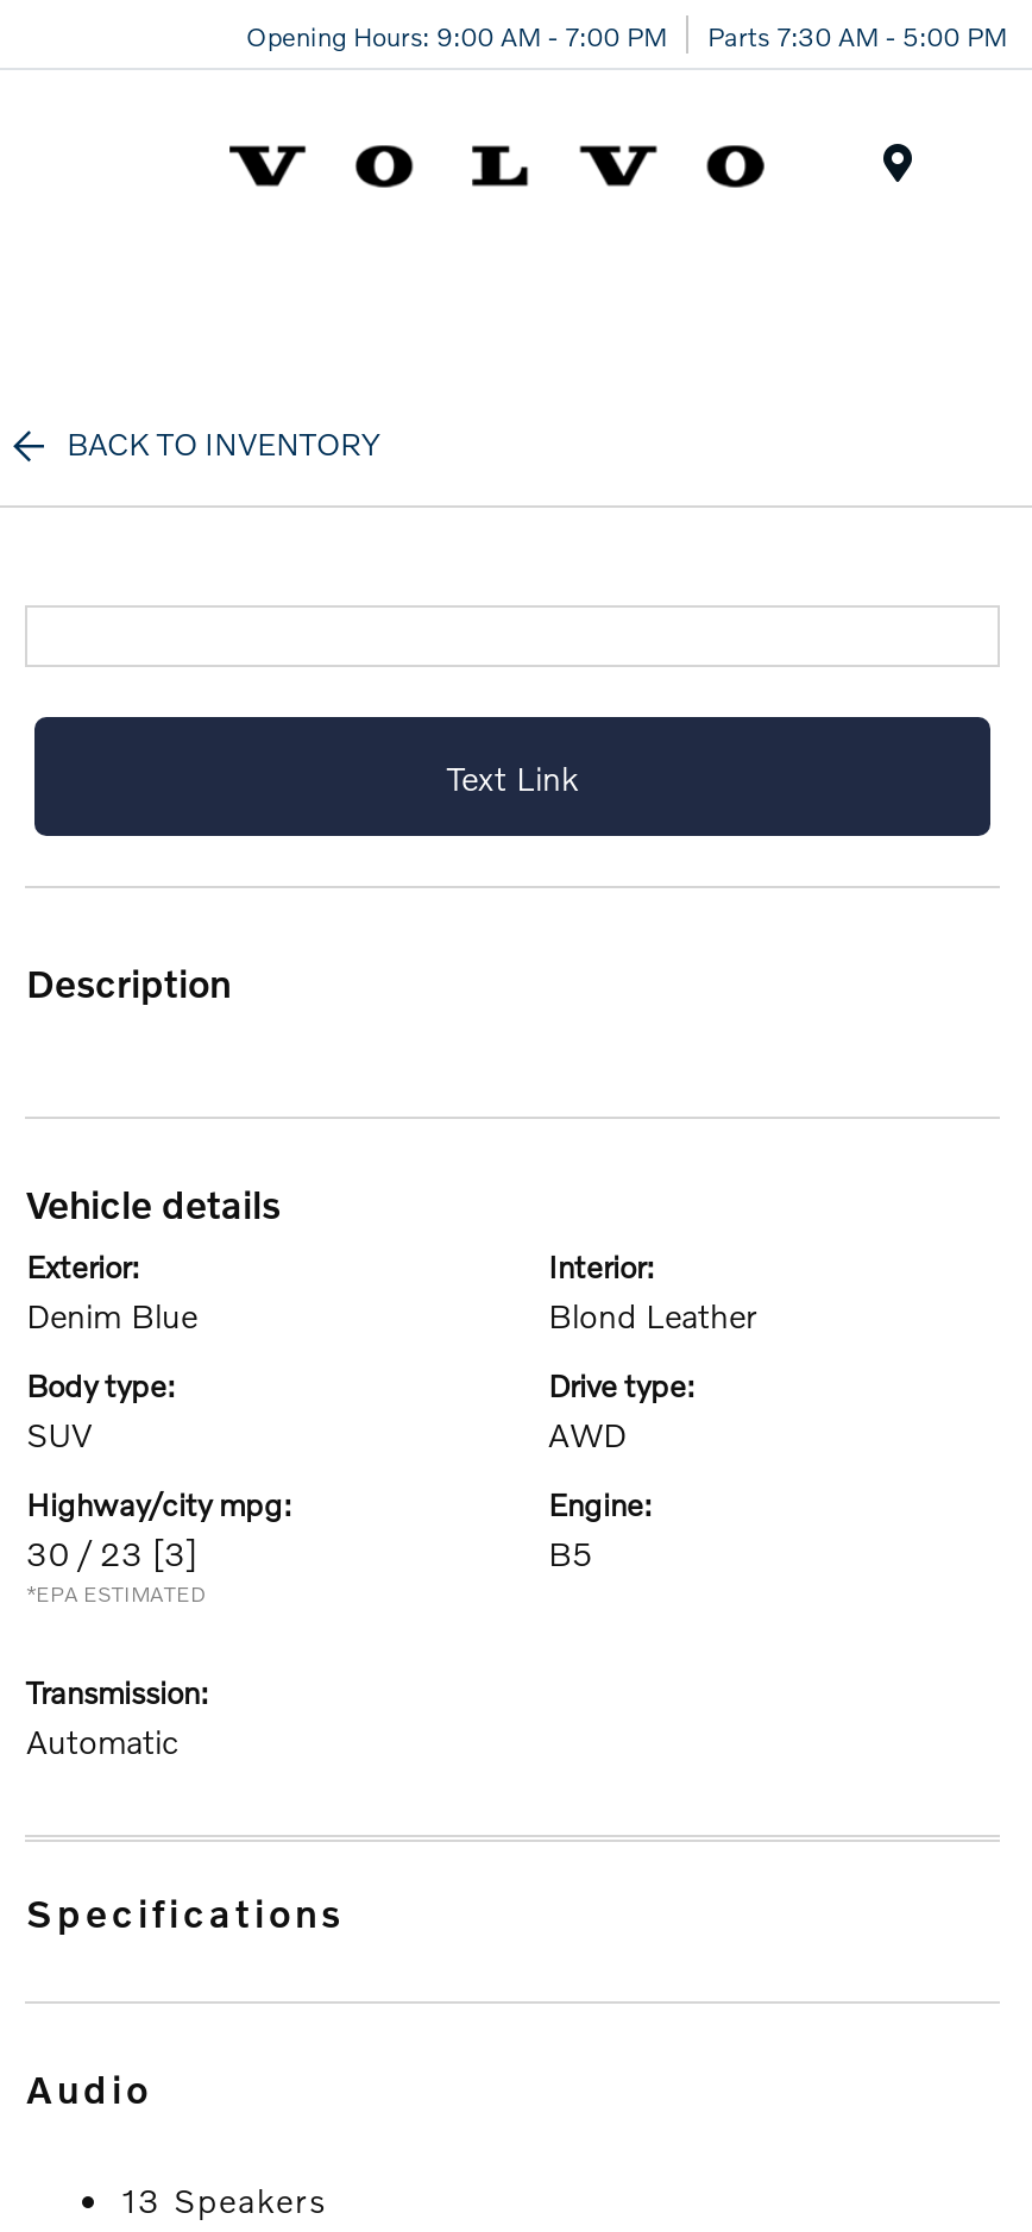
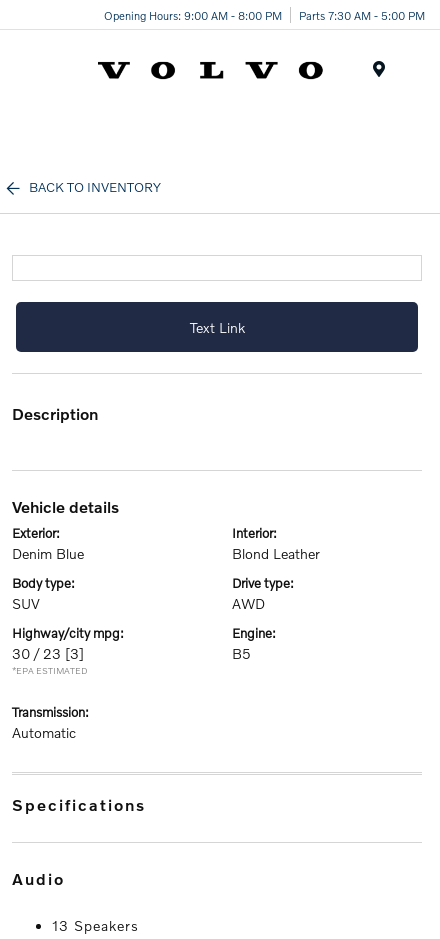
[246,17,667,50] Opening Hours: 9:00 AM - 7:00 PM -> [104,7,282,21] Opening Hours: 9:00 AM - 8:00 PM

